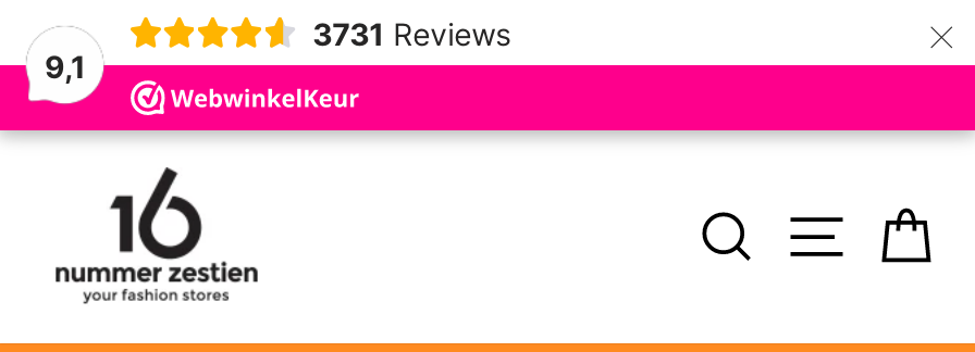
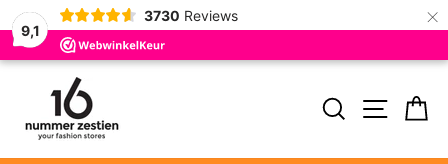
[313,14,511,51] 3731 Reviews -> [144,6,238,23] 3730 Reviews

